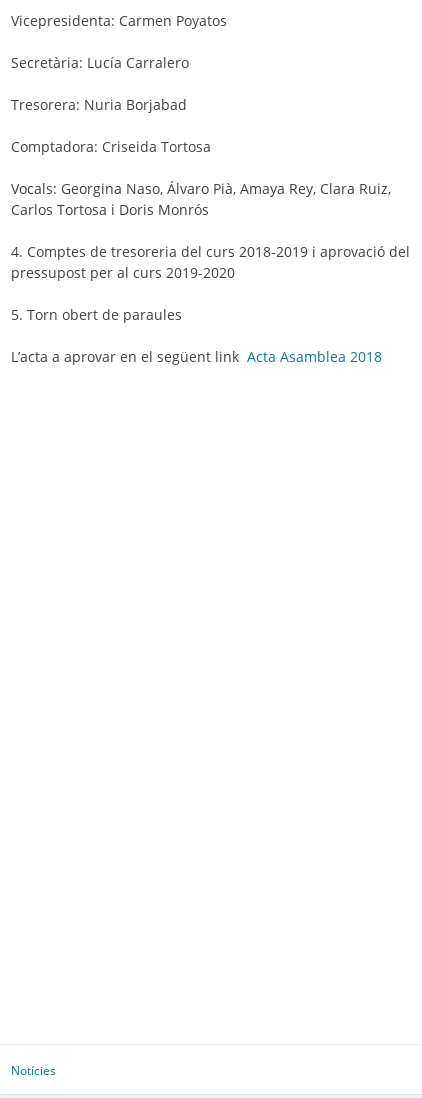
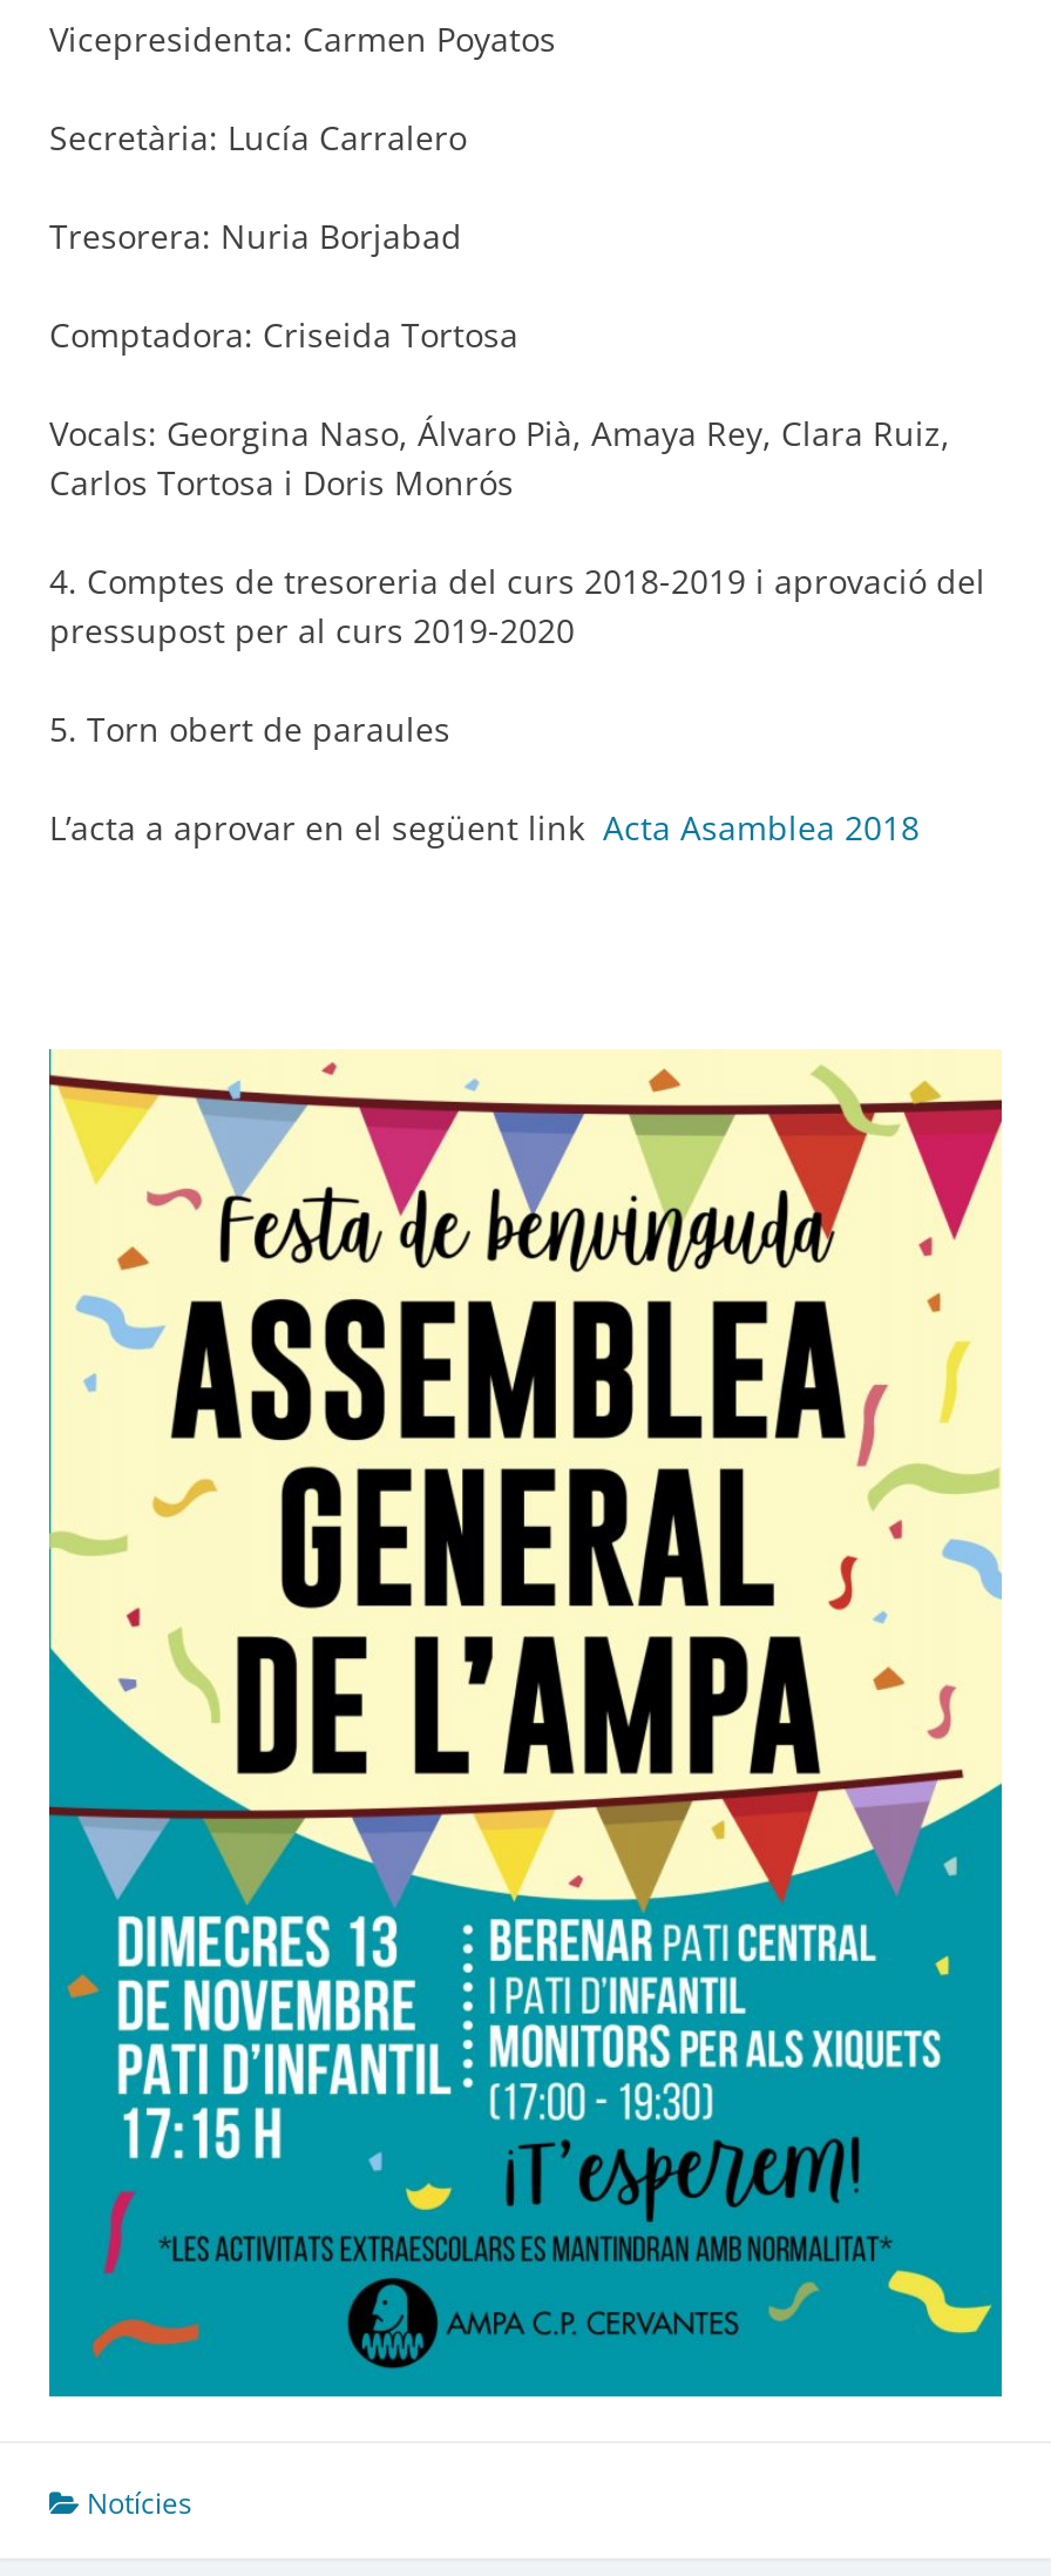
none -> [47,1049,1004,2399] [image]

